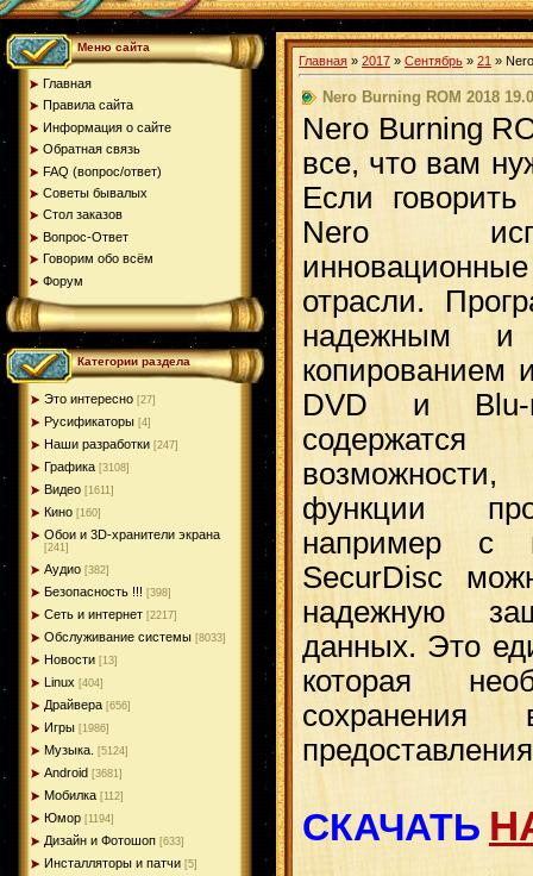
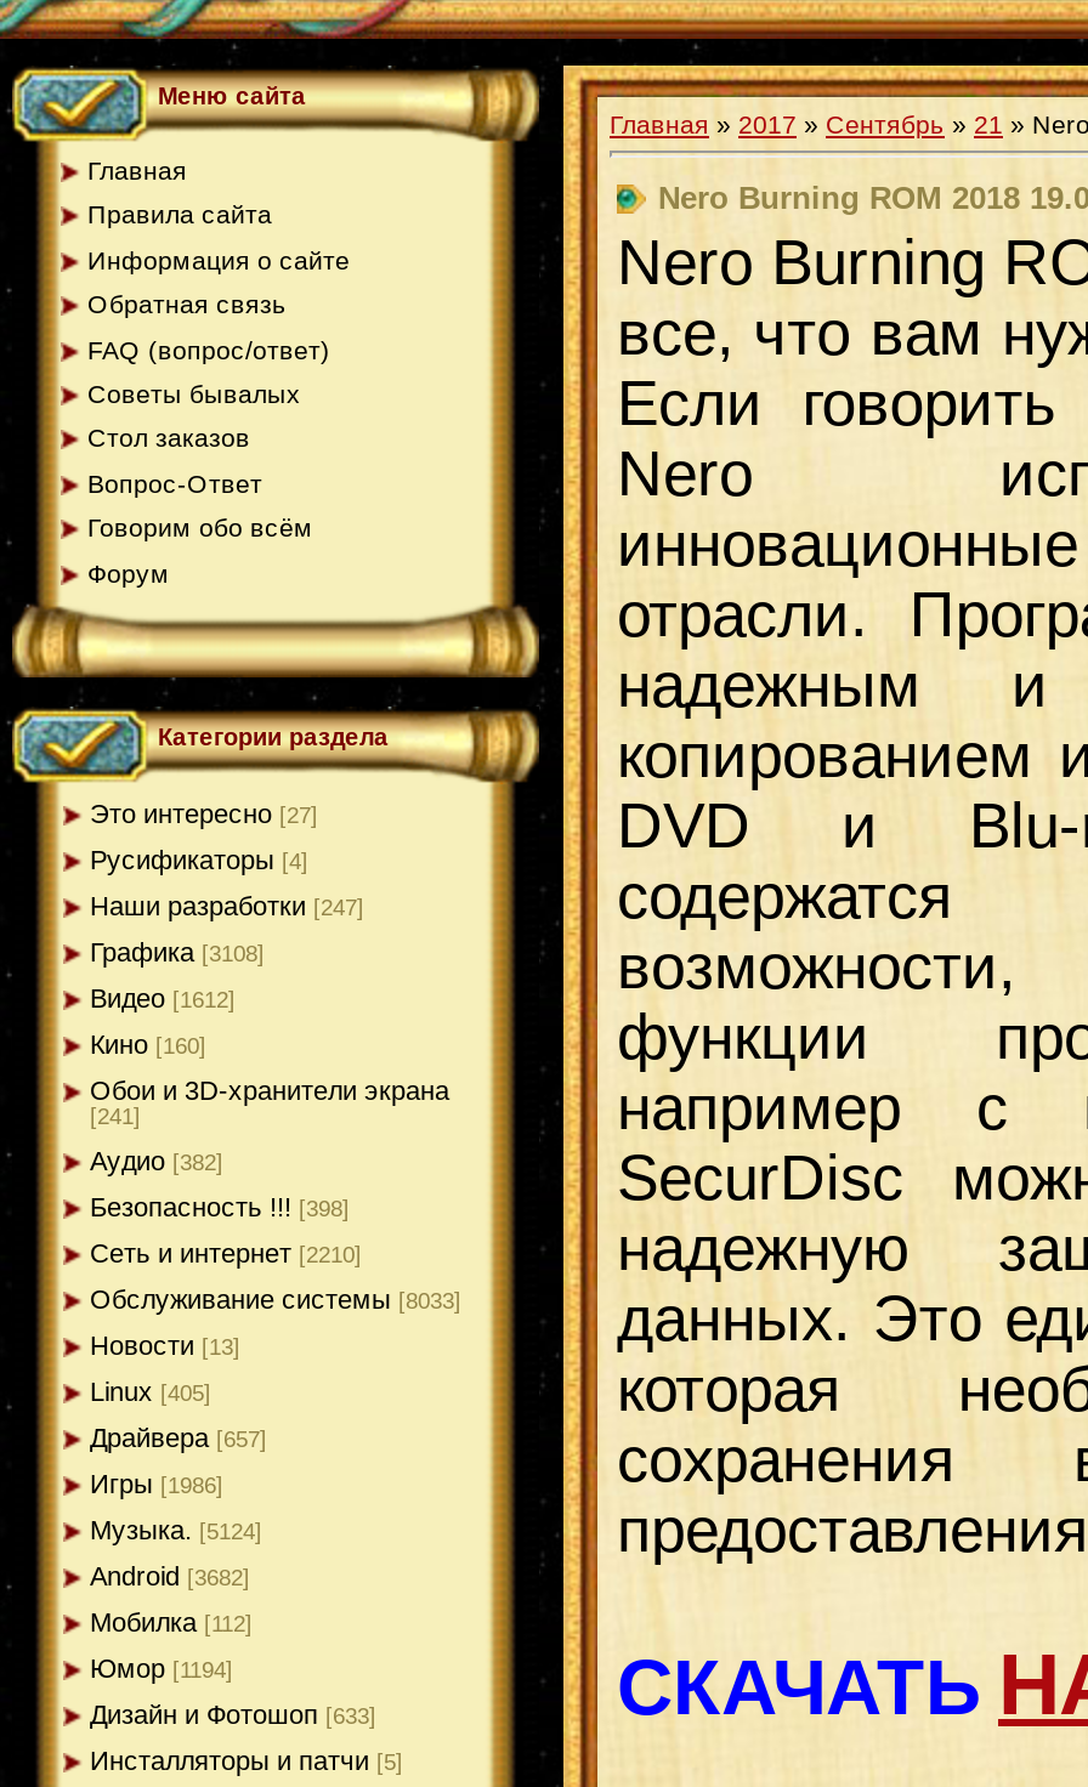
[44,482,114,496] Видео [1611] -> [90,983,236,1012] Видео [1612]
[44,607,177,621] Сеть и интернет [2217] -> [90,1238,362,1267] Сеть и интернет [2210]
[44,675,104,689] Linux [404] -> [90,1377,211,1406] Linux [405]
[44,697,131,712] Драйвера [656] -> [90,1423,267,1452] Драйвера [657]
[44,765,123,780] Android [3681] -> [90,1561,250,1590] Android [3682]

